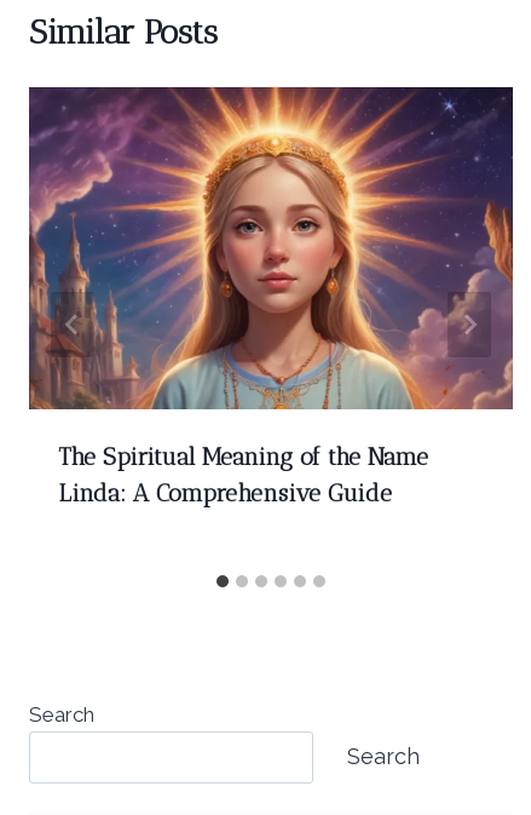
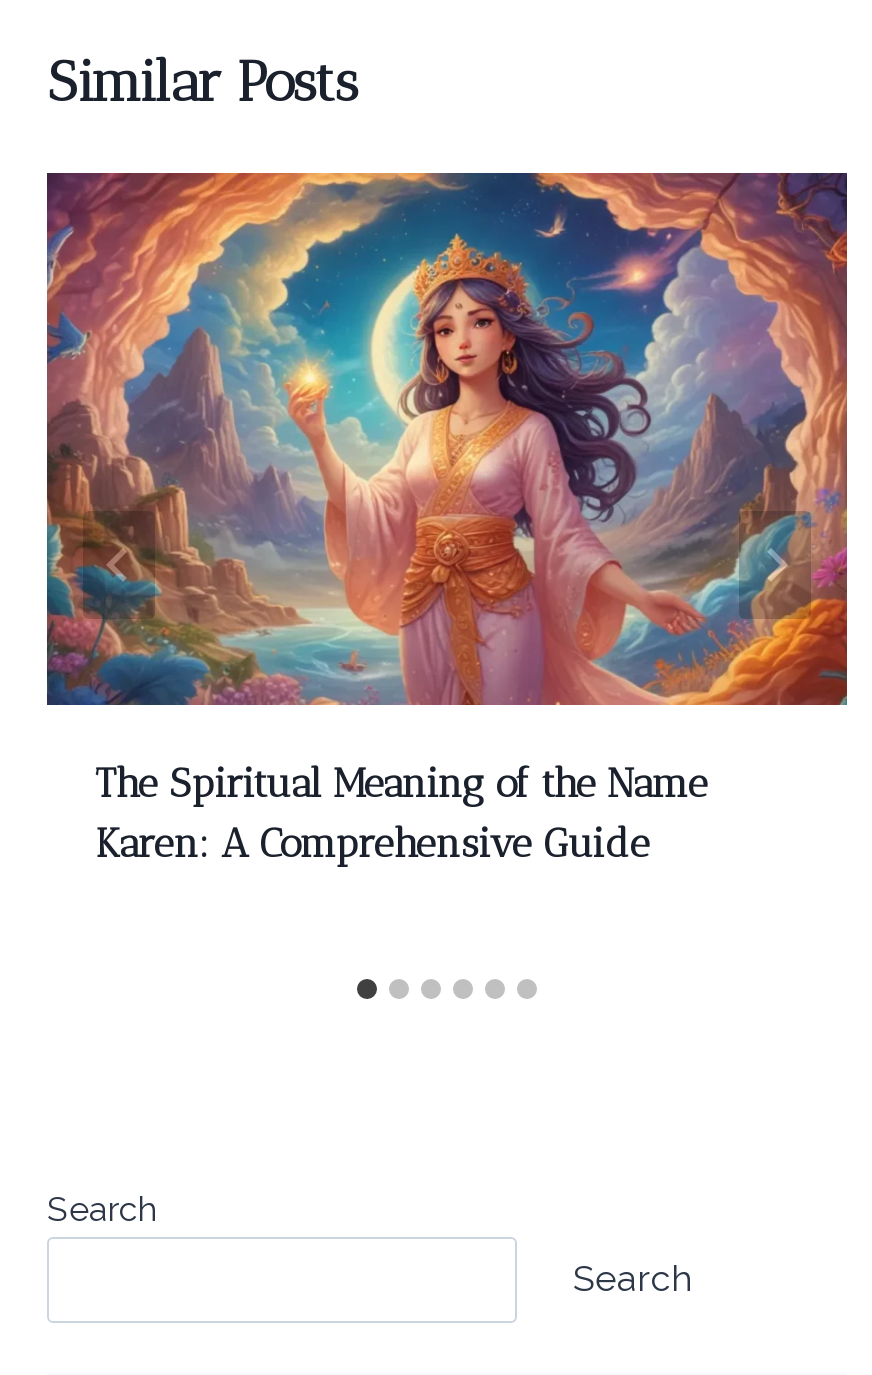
[28,86,514,411] [image] -> [45,171,849,707] [image]
[58,479,392,508] Linda: A Comprehensive Guide -> [95,820,649,868] Karen: A Comprehensive Guide

